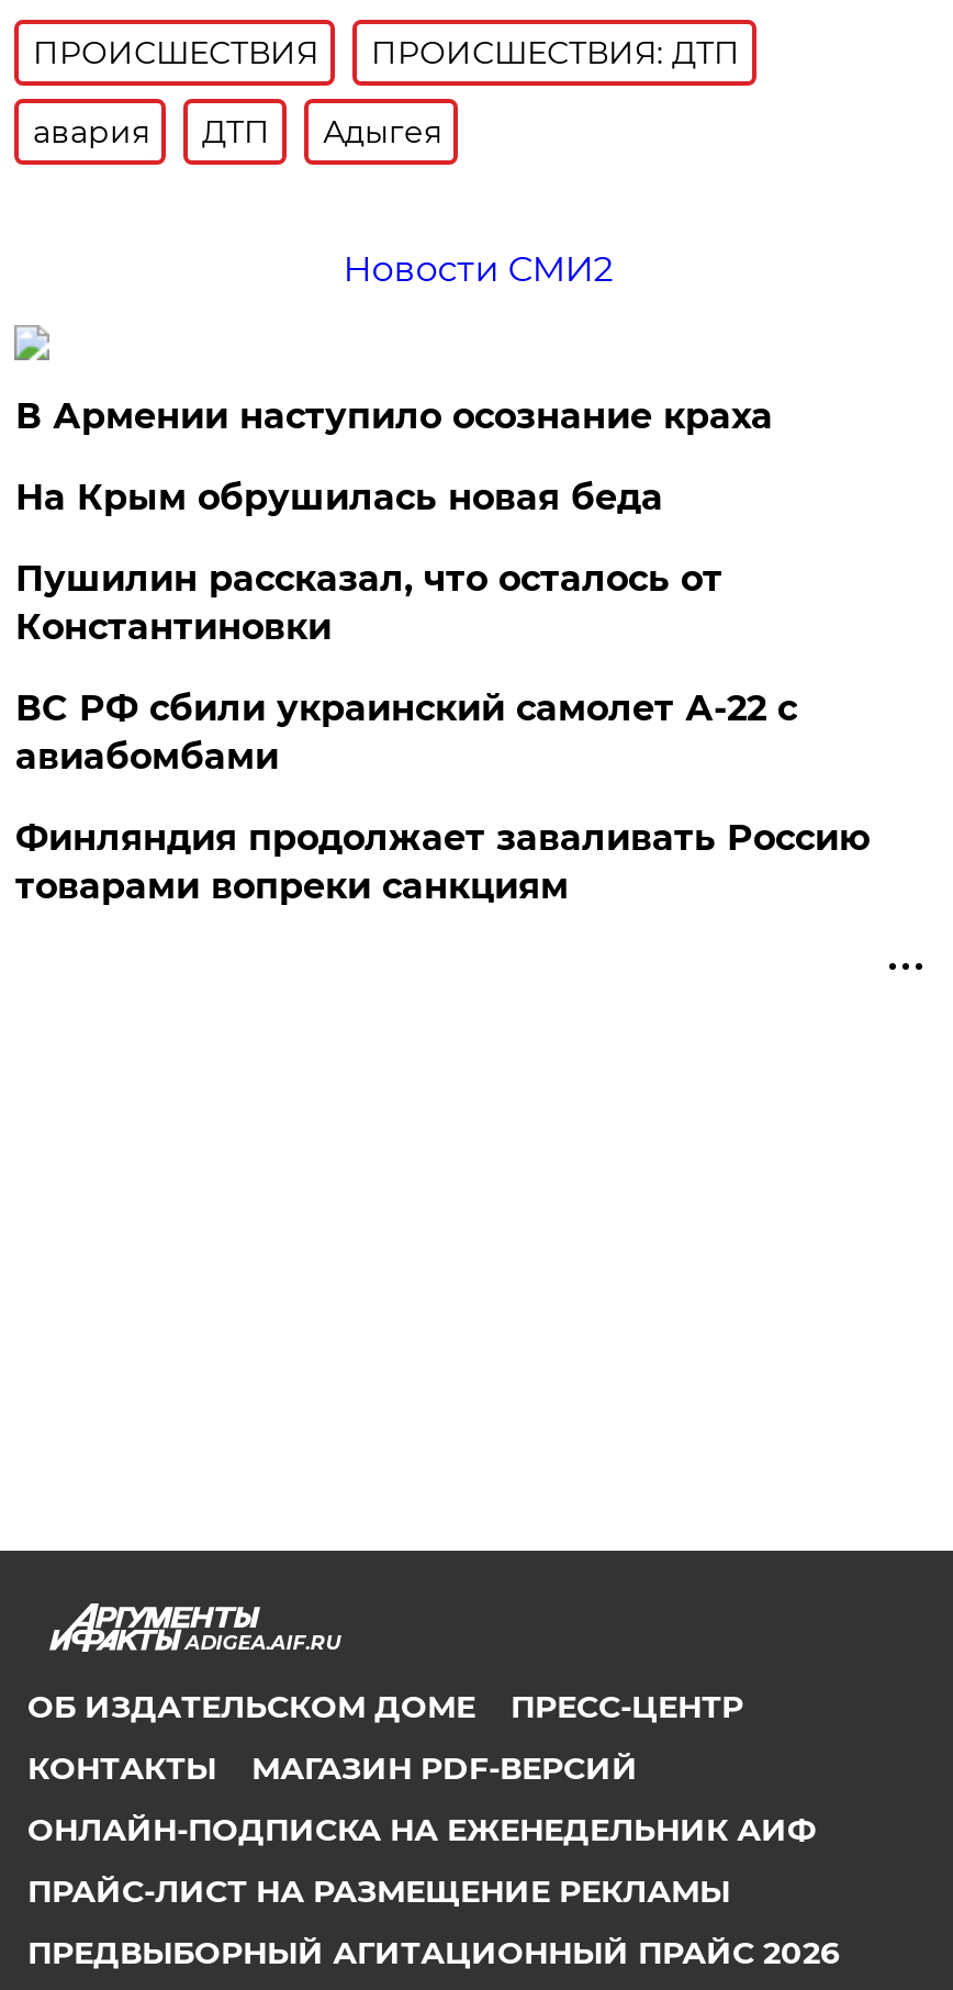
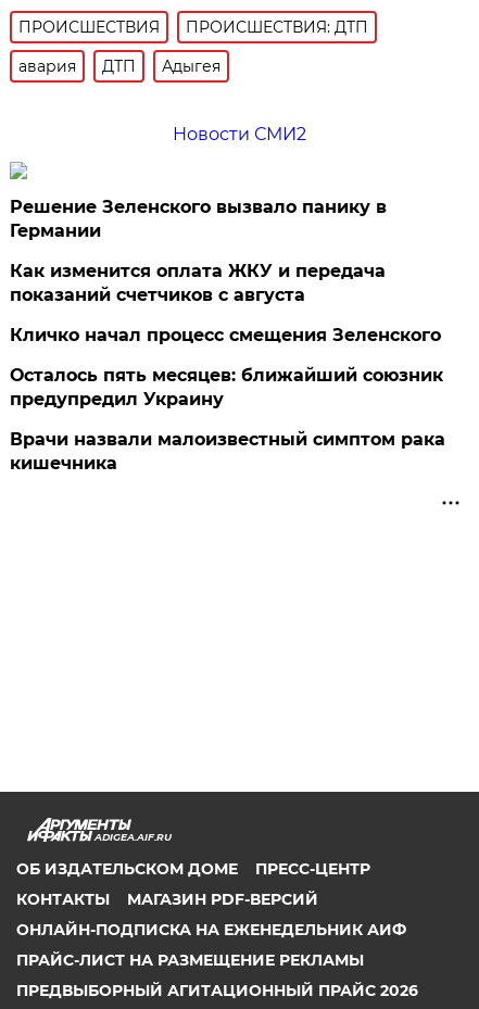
[15,395,773,437] В Армении наступило осознание краха -> [10,196,387,241] Решение Зеленского вызвало панику в | Германии
[15,476,663,518] На Крым обрушилась новая беда -> [10,261,386,305] Как изменится оплата ЖКУ и передача | показаний счетчиков с августа
[15,558,722,648] Пушилин рассказал, что осталось от | Константиновки -> [10,325,441,345] Кличко начал процесс смещения Зеленского
[15,687,797,777] ВС РФ сбили украинский самолет А-22 с | авиабомбами -> [10,365,444,409] Осталось пять месяцев: ближайший союзник | предупредил Украину
[15,817,869,907] Финляндия продолжает заваливать Россию | товарами вопреки санкциям -> [10,429,446,473] Врачи назвали малоизвестный симптом рака | кишечника

